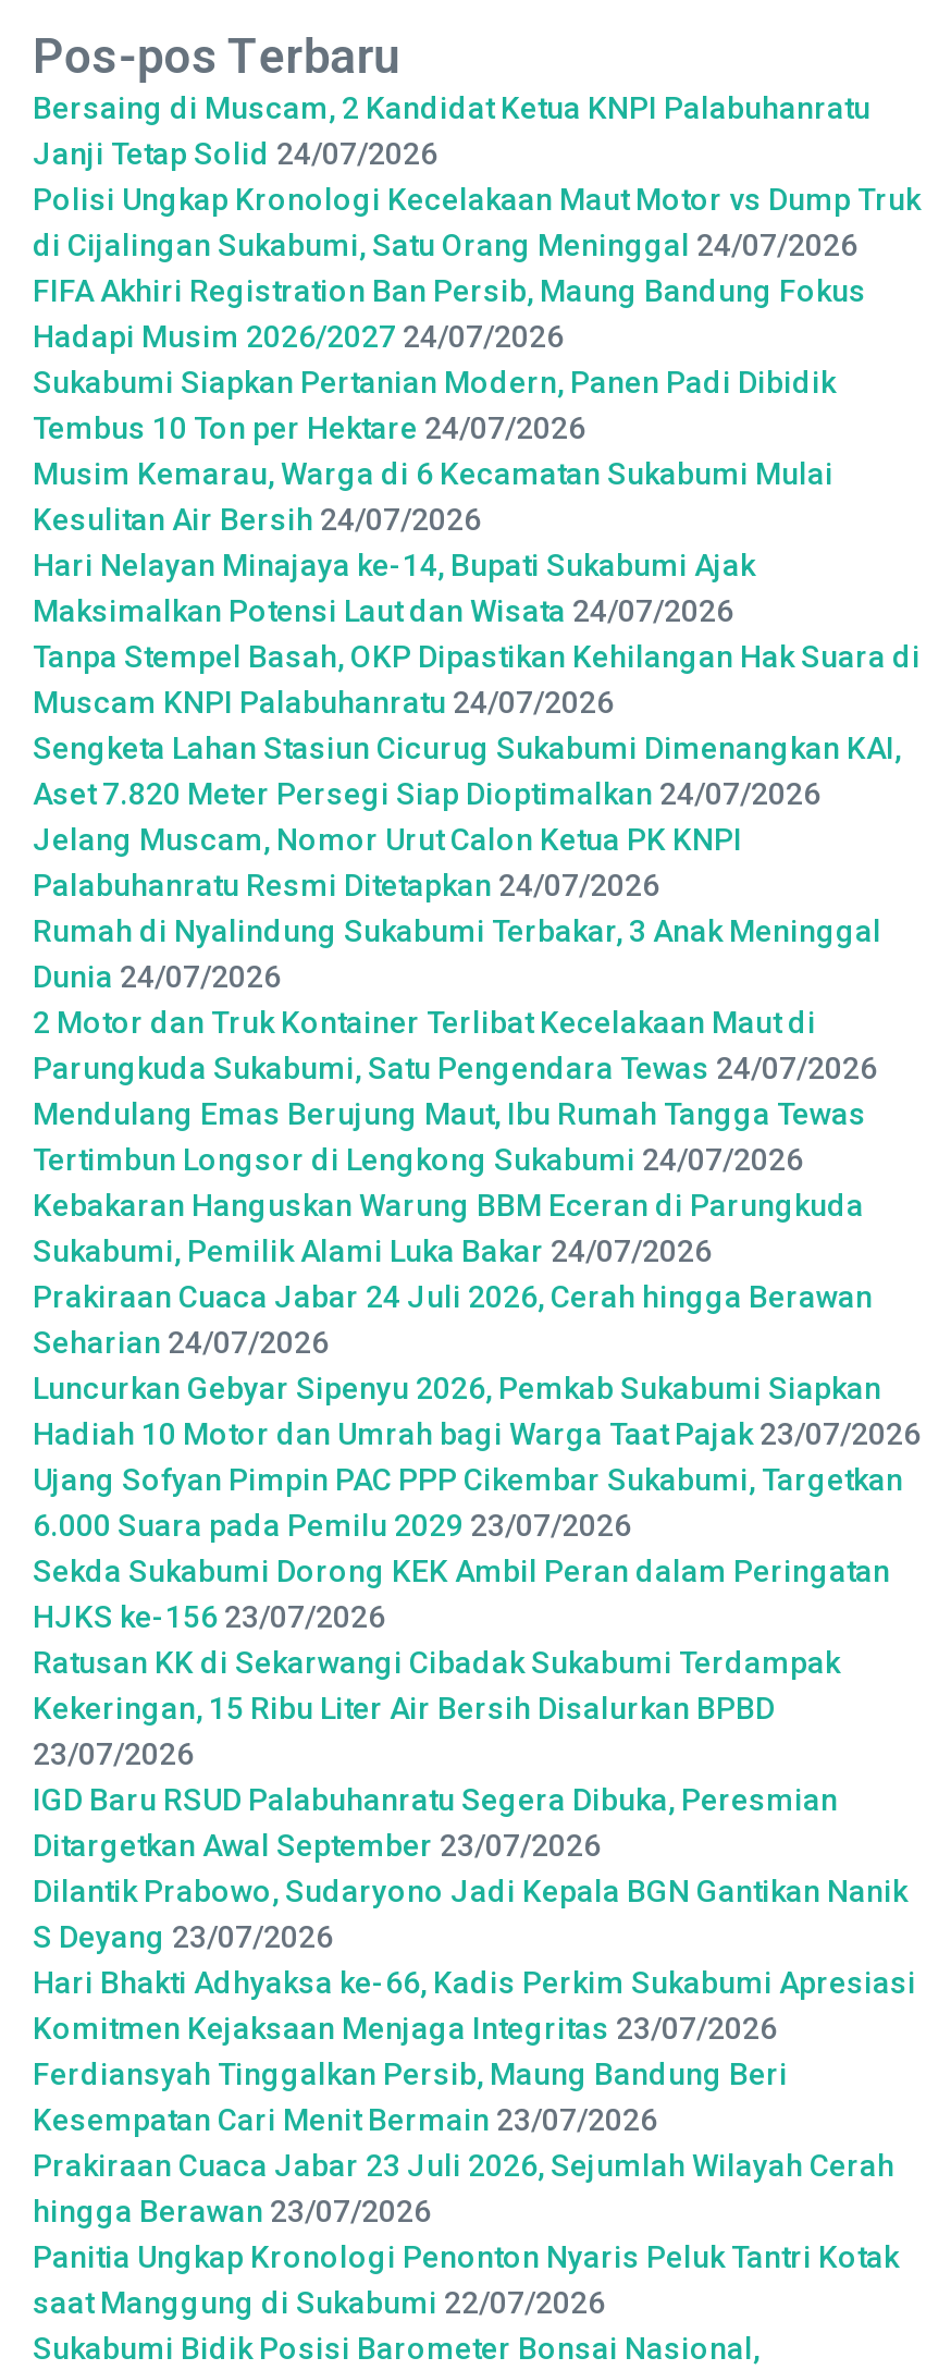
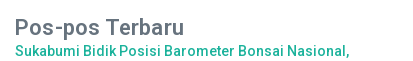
[33,89,921,2319] Bersaing di Muscam, 2 Kandidat Ketua KNPI Palabuhanratu | Janji Tetap Solid 24/07/2026 | Polisi Ungkap Kronologi Kecelakaan Maut Motor vs Dump Truk | di Cijalingan Sukabumi, Satu Orang Meninggal 24/07/2026 | FIFA Akhiri Registration Ban Persib, Maung Bandung Fokus | Hadapi Musim 2026/2027 24/07/2026 | Sukabumi Siapkan Pertanian Modern, Panen Padi Dibidik | Tembus 10 Ton per Hektare 24/07/2026 | Musim Kemarau, Warga di 6 Kecamatan Sukabumi Mulai | Kesulitan Air Bersih 24/07/2026 | Hari Nelayan Minajaya ke-14, Bupati Sukabumi Ajak | Maksimalkan Potensi Laut dan Wisata 24/07/2026 | Tanpa Stempel Basah, OKP Dipastikan Kehilangan Hak Suara di | Muscam KNPI Palabuhanratu 24/07/2026 | Sengketa Lahan Stasiun Cicurug Sukabumi Dimenangkan KAI, | Aset 7.820 Meter Persegi Siap Dioptimalkan 24/07/2026 | Jelang Muscam, Nomor Urut Calon Ketua PK KNPI | Palabuhanratu Resmi Ditetapkan 24/07/2026 | Rumah di Nyalindung Sukabumi Terbakar, 3 Anak Meninggal | Dunia 24/07/2026 | 2 Motor dan Truk Kontainer Terlibat Kecelakaan Maut di | Parungkuda Sukabumi, Satu Pengendara Tewas 24/07/2026 | Mendulang Emas Berujung Maut, Ibu Rumah Tangga Tewas | Tertimbun Longsor di Lengkong Sukabumi 24/07/2026 | Kebakaran Hanguskan Warung BBM Eceran di Parungkuda | Sukabumi, Pemilik Alami Luka Bakar 24/07/2026 | Prakiraan Cuaca Jabar 24 Juli 2026, Cerah hingga Berawan | Seharian 24/07/2026 | Luncurkan Gebyar Sipenyu 2026, Pemkab Sukabumi Siapkan | Hadiah 10 Motor dan Umrah bagi Warga Taat Pajak 23/07/2026 | Ujang Sofyan Pimpin PAC PPP Cikembar Sukabumi, Targetkan | 6.000 Suara pada Pemilu 2029 23/07/2026 | Sekda Sukabumi Dorong KEK Ambil Peran dalam Peringatan | HJKS ke-156 23/07/2026 | Ratusan KK di Sekarwangi Cibadak Sukabumi Terdampak | Kekeringan, 15 Ribu Liter Air Bersih Disalurkan BPBD | 23/07/2026 | IGD Baru RSUD Palabuhanratu Segera Dibuka, Peresmian | Ditargetkan Awal September 23/07/2026 | Dilantik Prabowo, Sudaryono Jadi Kepala BGN Gantikan Nanik | S Deyang 23/07/2026 | Hari Bhakti Adhyaksa ke-66, Kadis Perkim Sukabumi Apresiasi | Komitmen Kejaksaan Menjaga Integritas 23/07/2026 | Ferdiansyah Tinggalkan Persib, Maung Bandung Beri | Kesempatan Cari Menit Bermain 23/07/2026 | Prakiraan Cuaca Jabar 23 Juli 2026, Sejumlah Wilayah Cerah | hingga Berawan 23/07/2026 | Panitia Ungkap Kronologi Penonton Nyaris Peluk Tantri Kotak | saat Manggung di Sukabumi 22/07/2026 -> none

